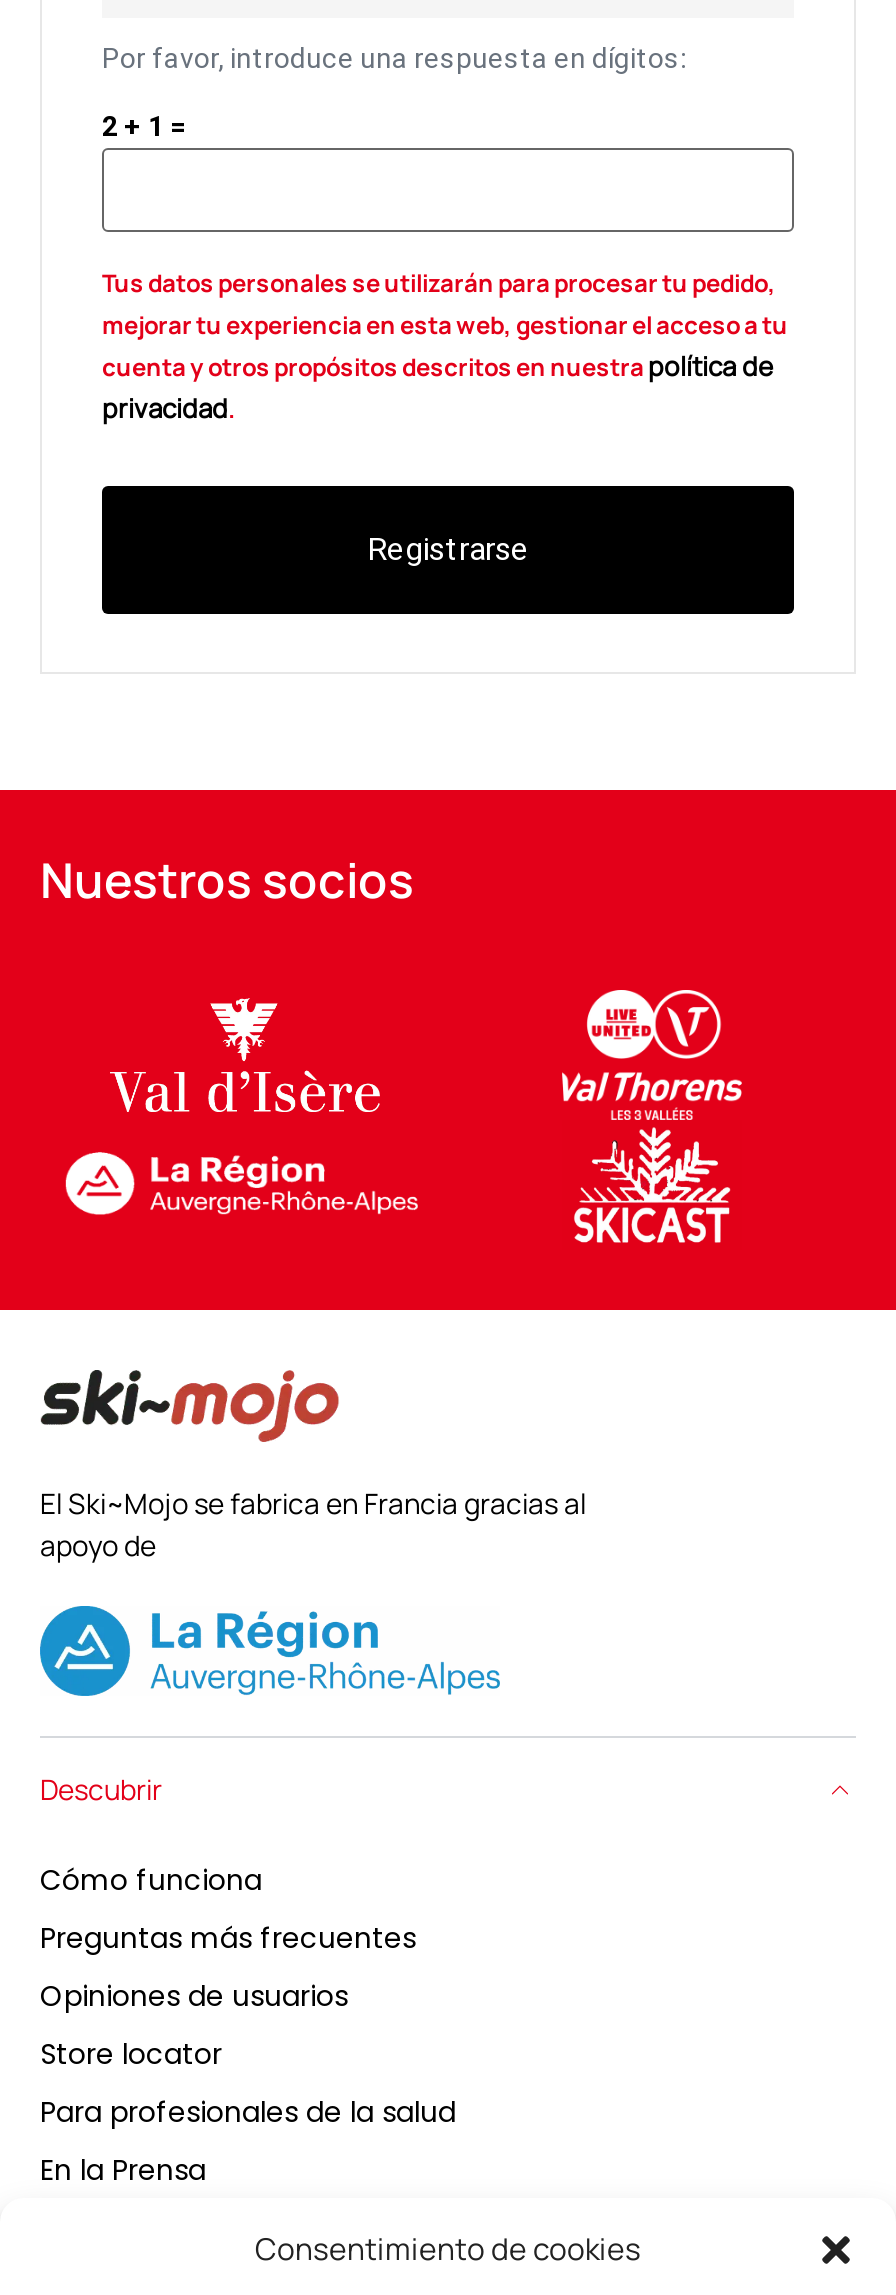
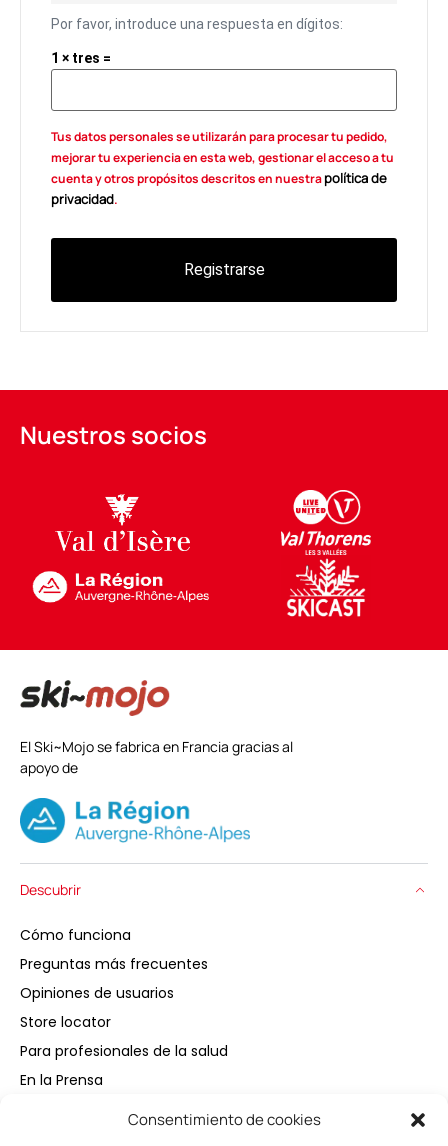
[102,110,186,142] 2 + 1 = -> [51,50,111,66] 1 × tres =

